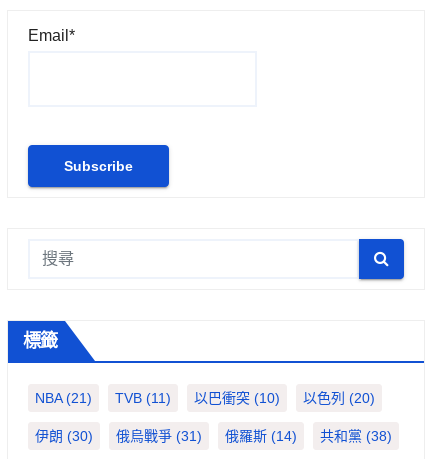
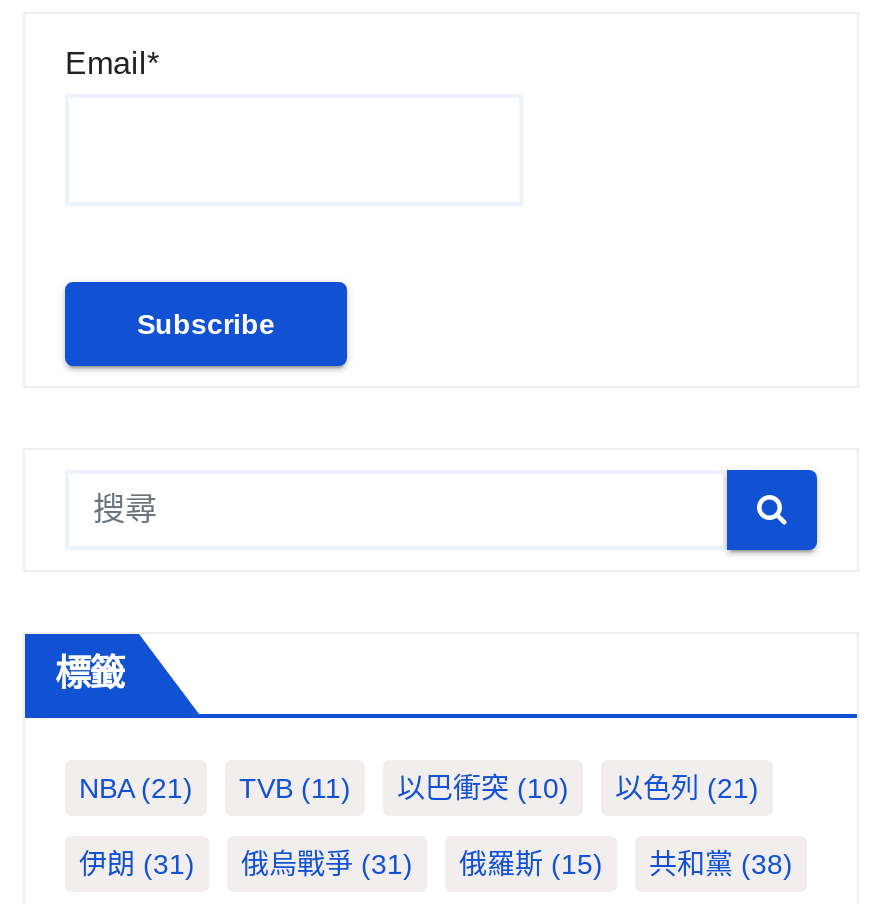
[35,390,375,406] NBA (21) TVB (11) 以巴衝突(10) 以色列(20) -> [79,771,759,803] NBA (21) TVB (11) 以巴衝突(10) 以色列(21)
[35,428,93,444] 伊朗(30) -> [79,847,195,879] 伊朗(31)
[225,428,297,444] 俄羅斯(14) -> [459,847,603,879] 俄羅斯(15)

